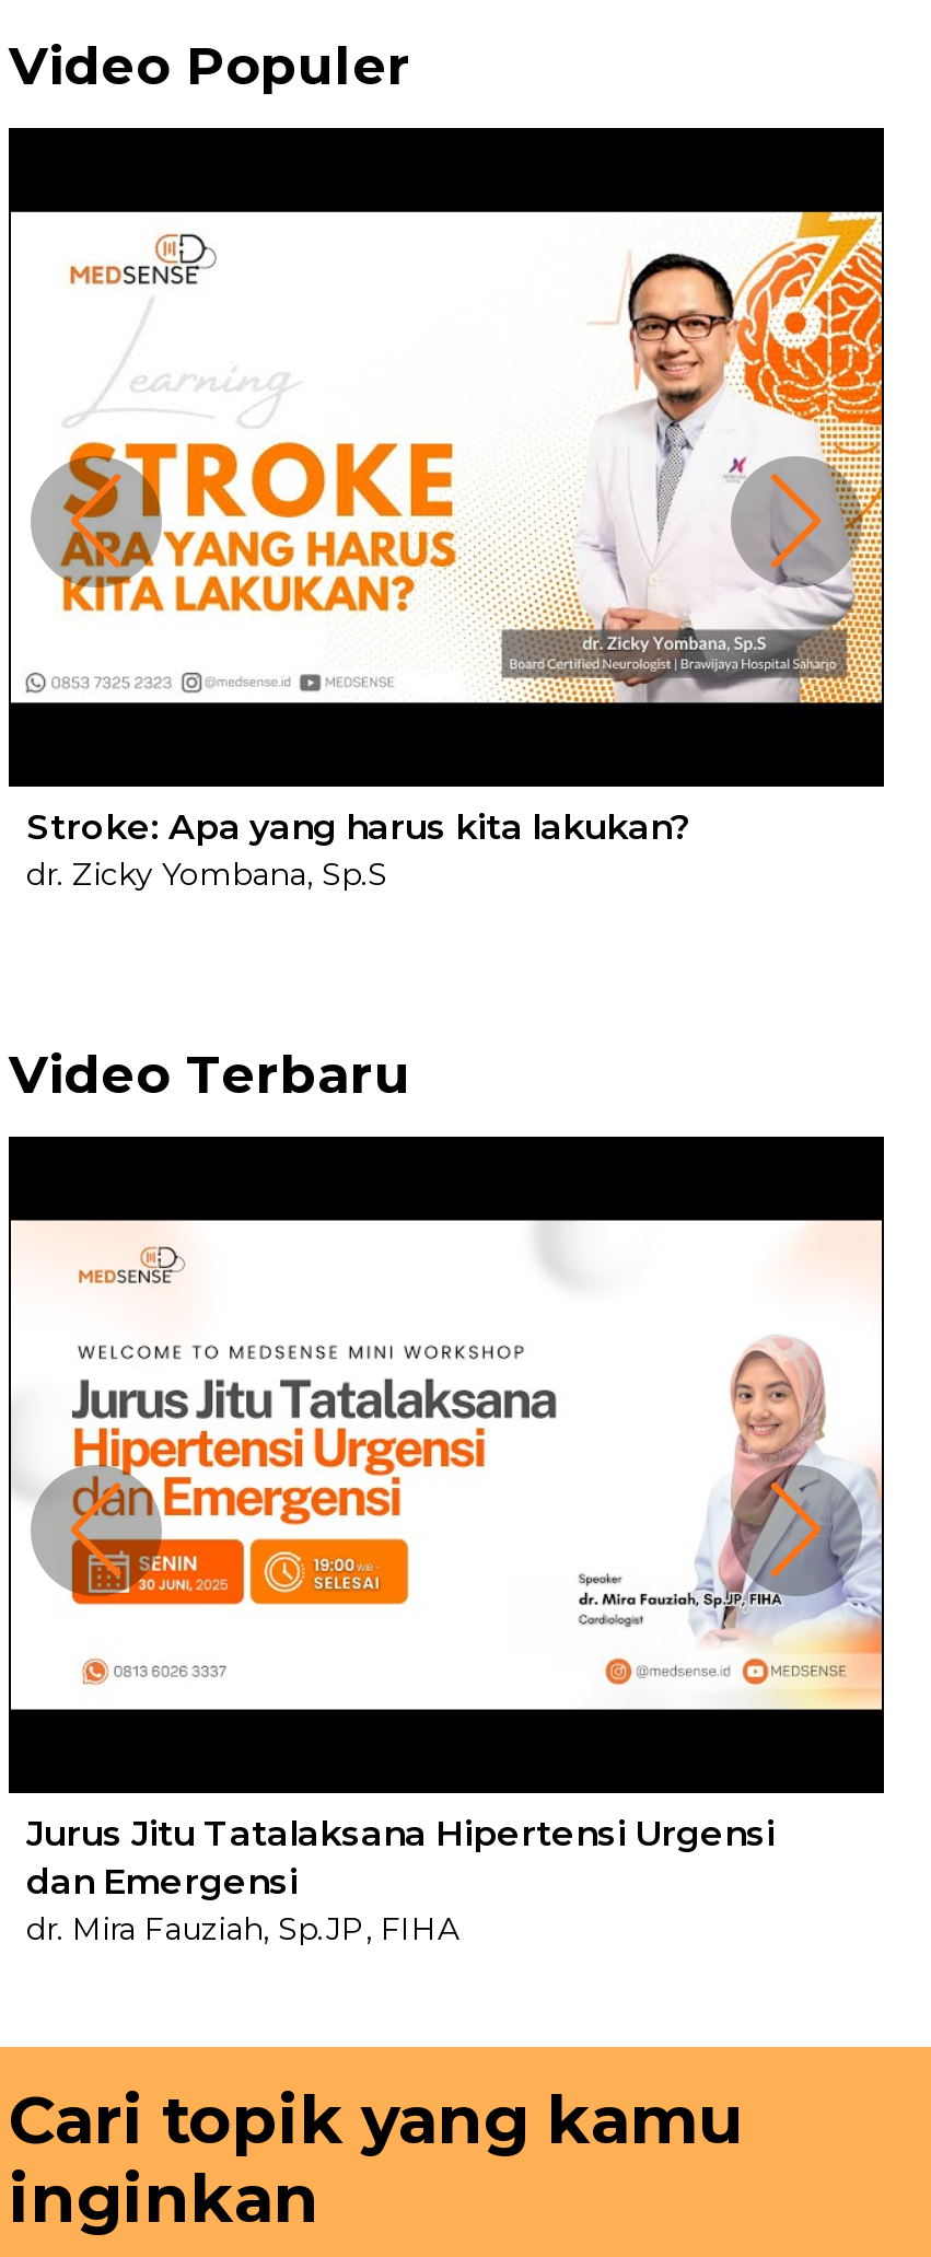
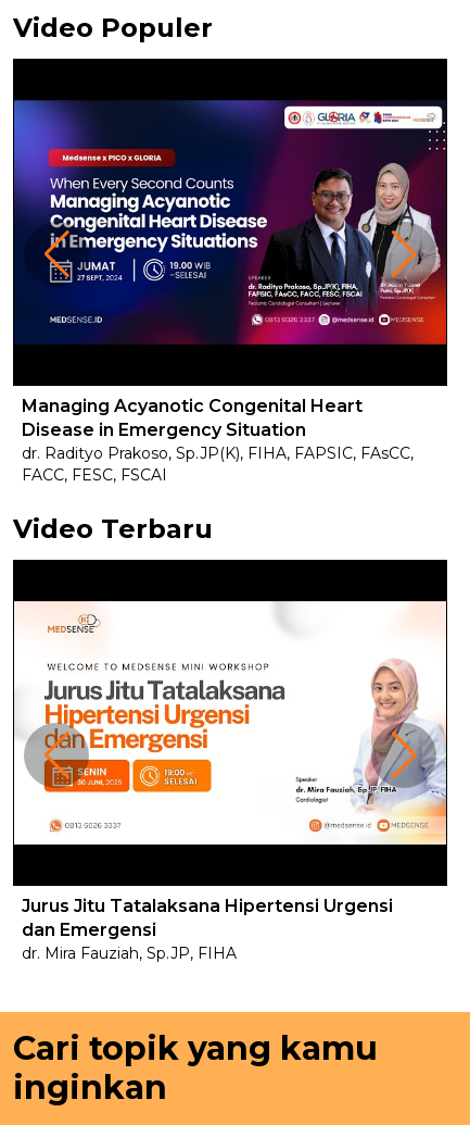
[9,209,884,706] [image] -> [13,100,447,346] [image]
[26,806,689,893] Stroke: Apa yang harus kita lakukan? | dr. Zicky Yombana, Sp.S -> [22,395,414,484] Managing Acyanotic Congenital Heart | Disease in Emergency Situation | dr. Radityo Prakoso, Sp.JP(K), FIHA, FAPSIC, FAsCC, | FACC, FESC, FSCAI

